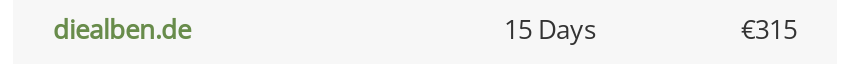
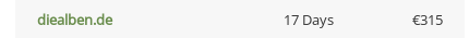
[504,10,596,46] 15 Days -> [283,9,333,29] 17 Days

